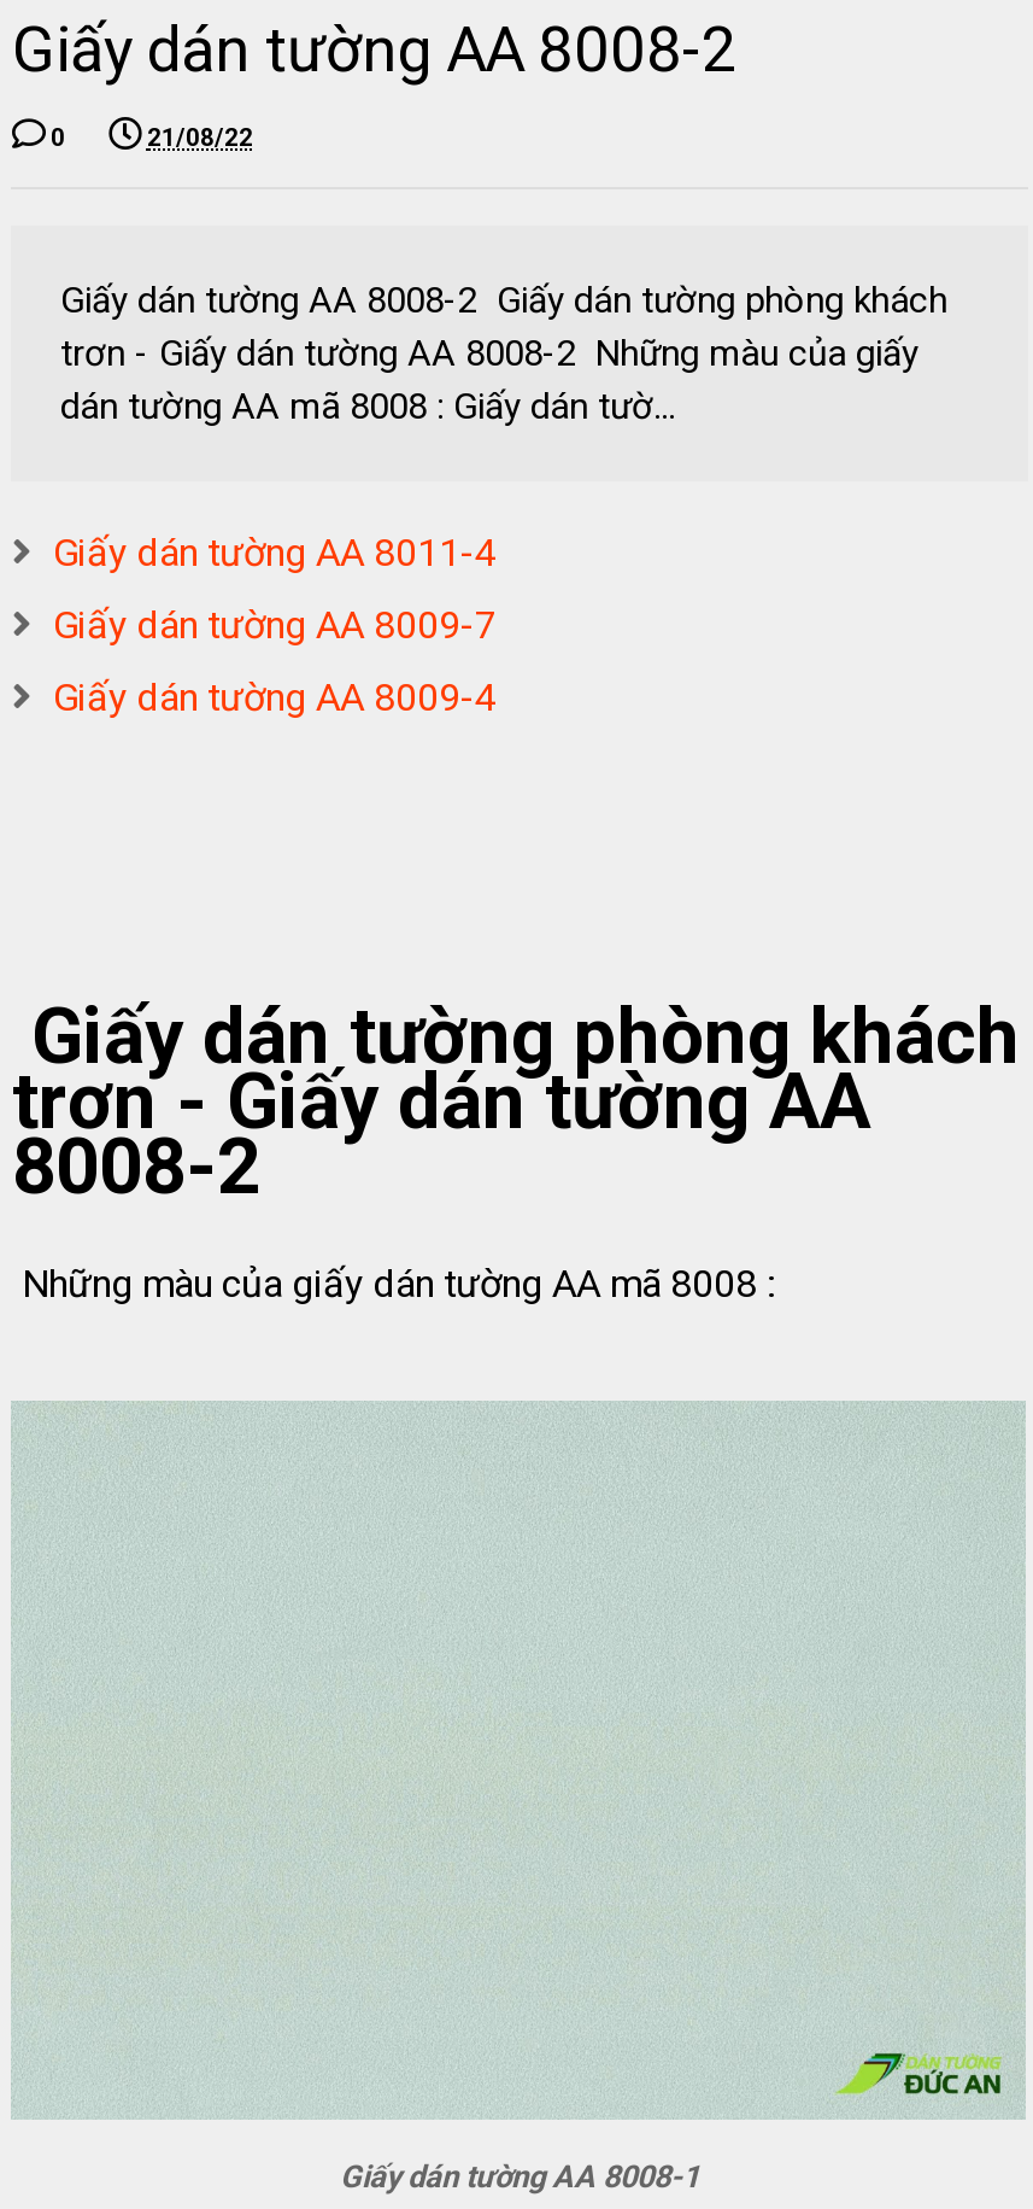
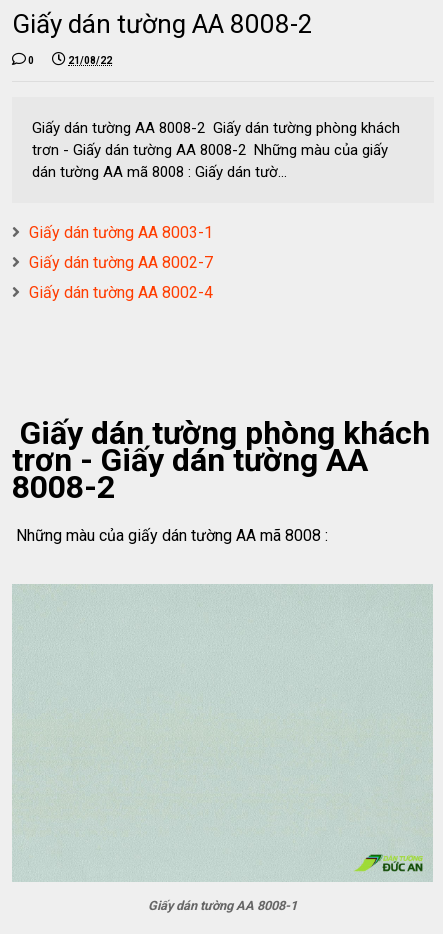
[53,529,496,575] Giấy dán tường AA 8011-4 -> [29,223,213,242] Giấy dán tường AA 8003-1
[53,602,496,647] Giấy dán tường AA 8009-7 -> [29,253,213,272] Giấy dán tường AA 8002-7
[53,674,496,720] Giấy dán tường AA 8009-4 -> [29,283,213,302] Giấy dán tường AA 8002-4

